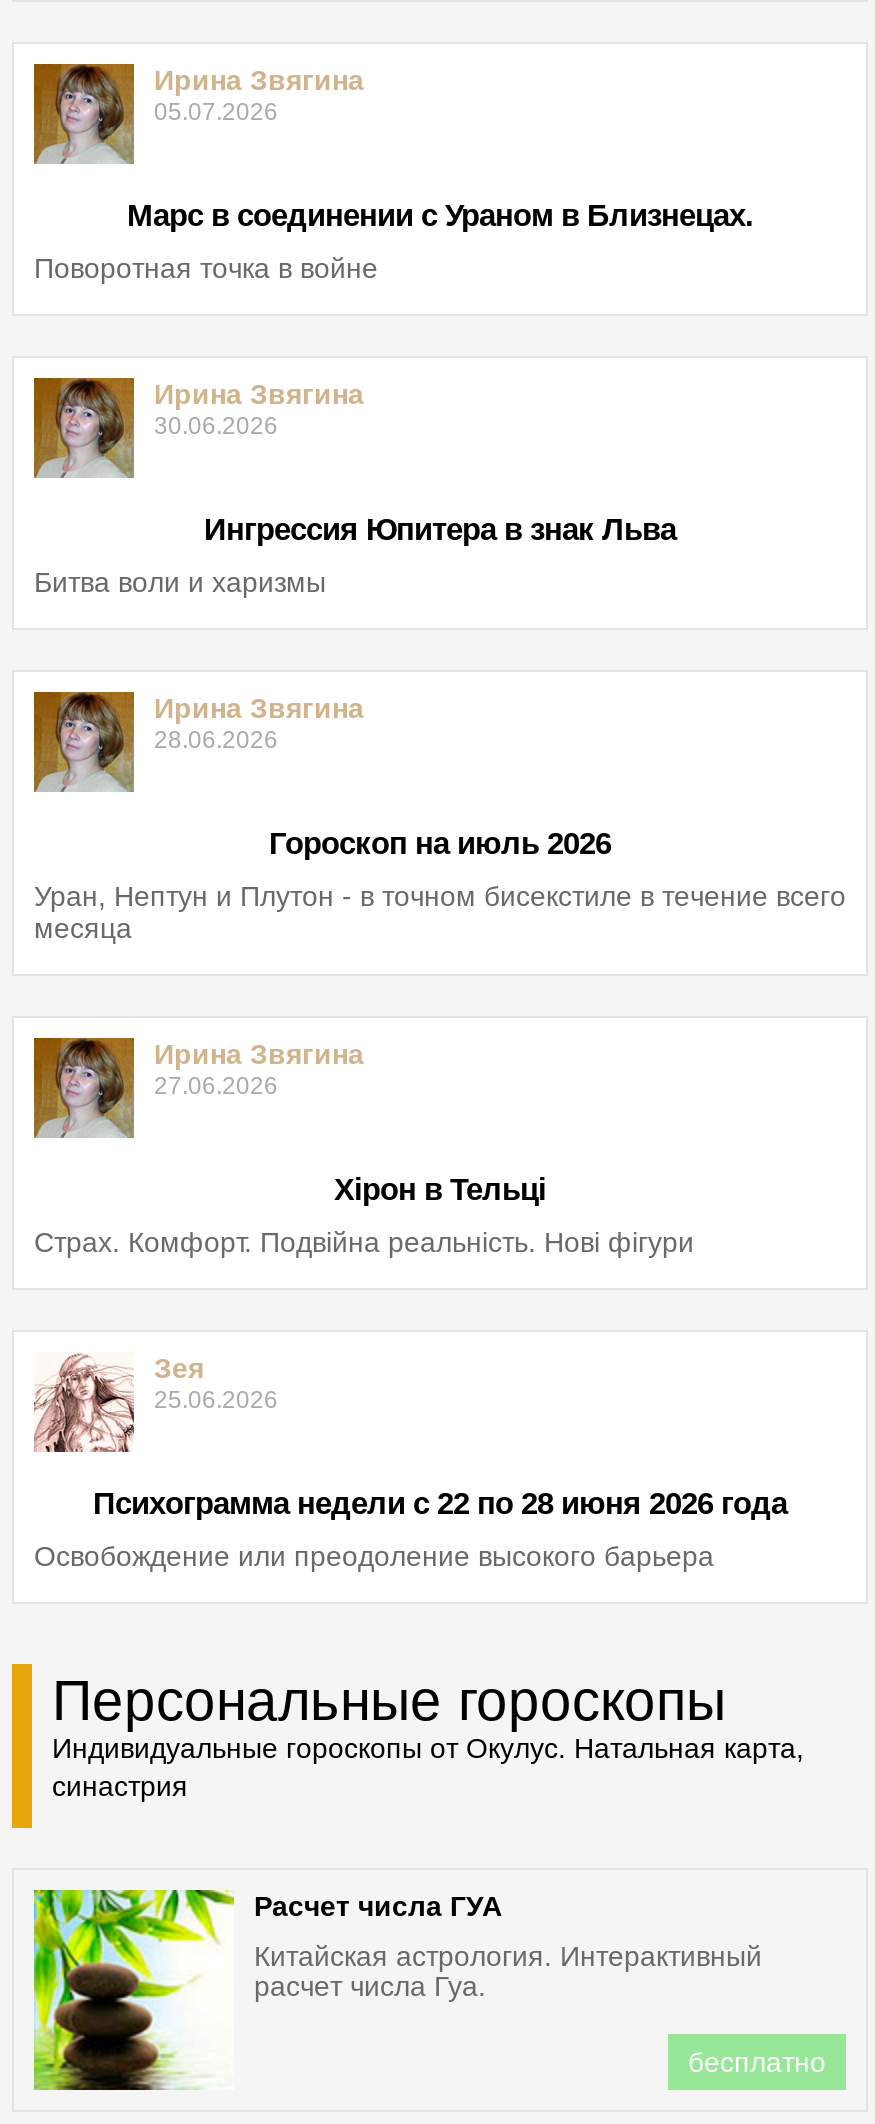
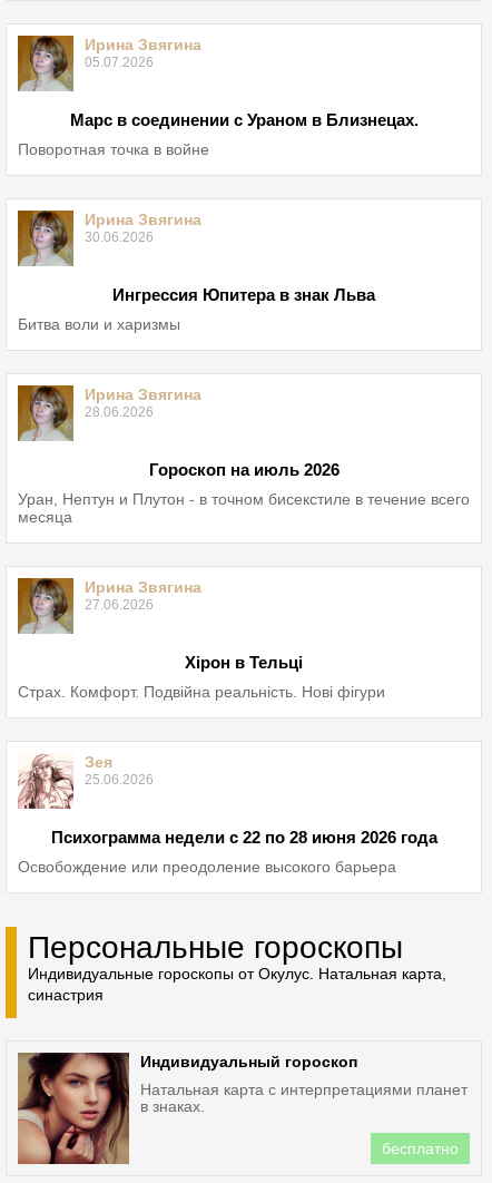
[32,1888,502,2092] [image] | Расчет числа ГУА -> [17,1052,357,1165] [image] | Индивидуальный гороскоп
[254,1940,762,2002] Китайская астрология. Интерактивный | расчет числа Гуа. -> [140,1081,468,1115] Натальная карта с интерпретациями планет | в знаках.

